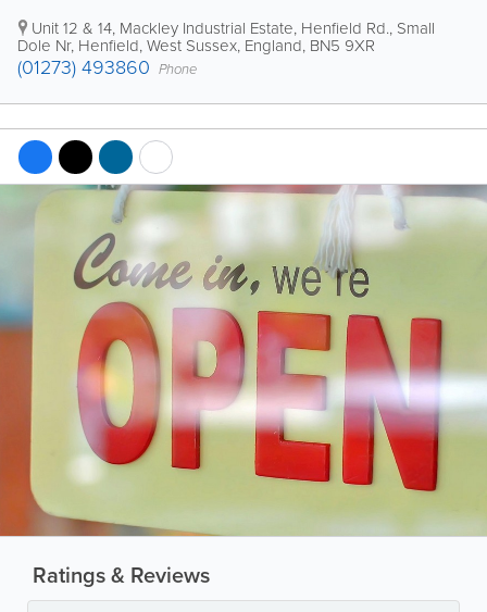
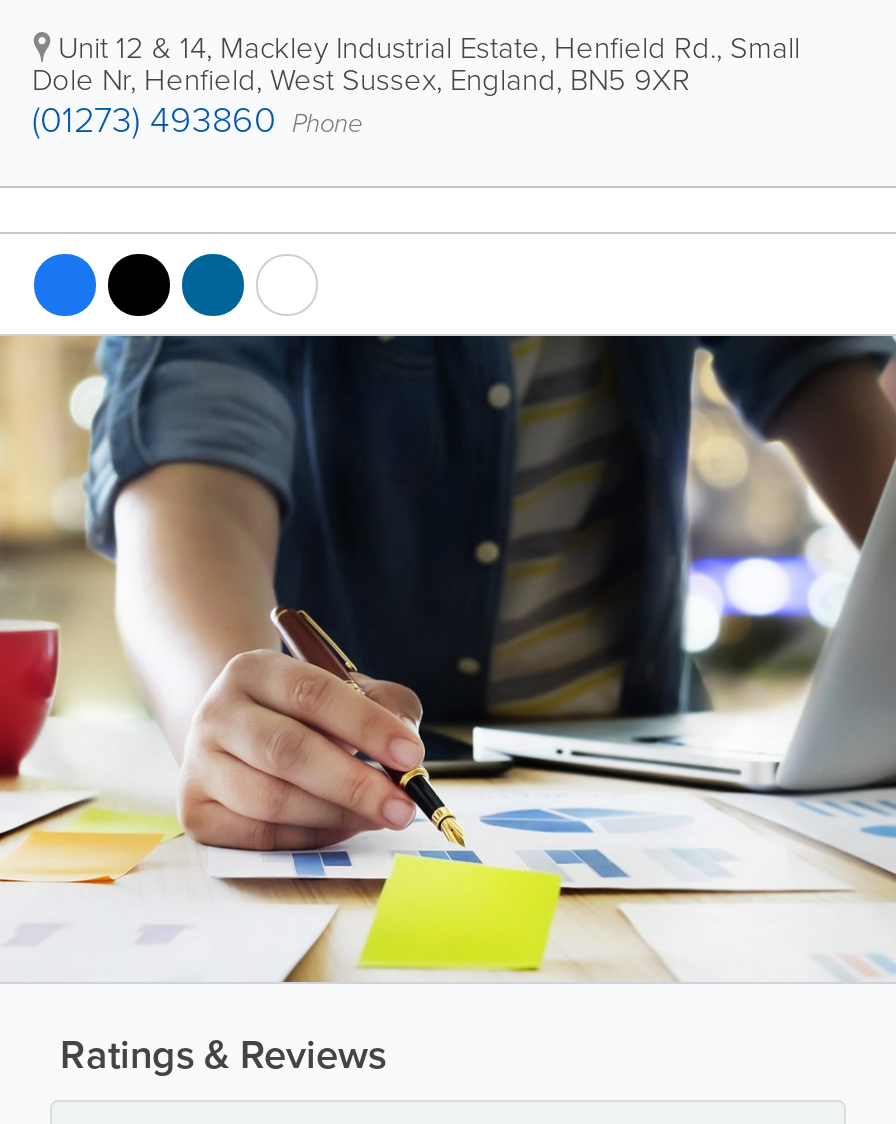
[3,184,484,537] [image] -> [6,334,890,982] [image]

